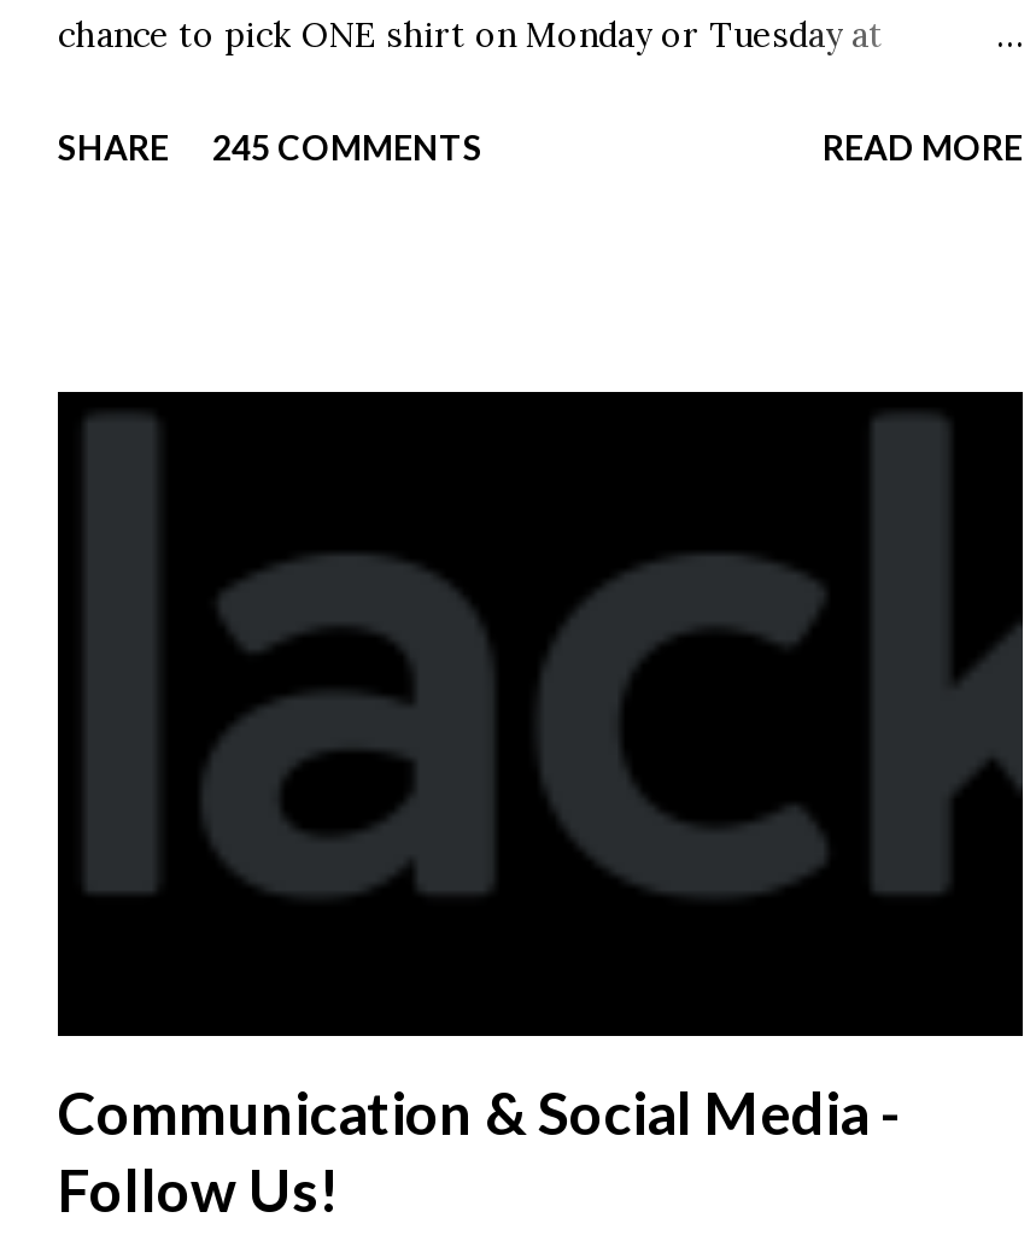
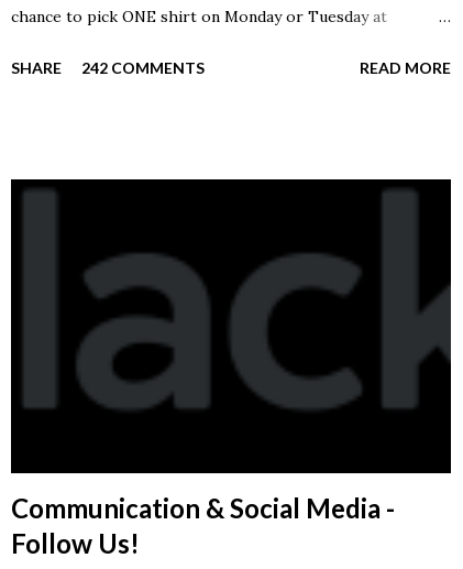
[58,127,482,168] SHARE 245 COMMENTS -> [11,58,205,77] SHARE 242 COMMENTS

